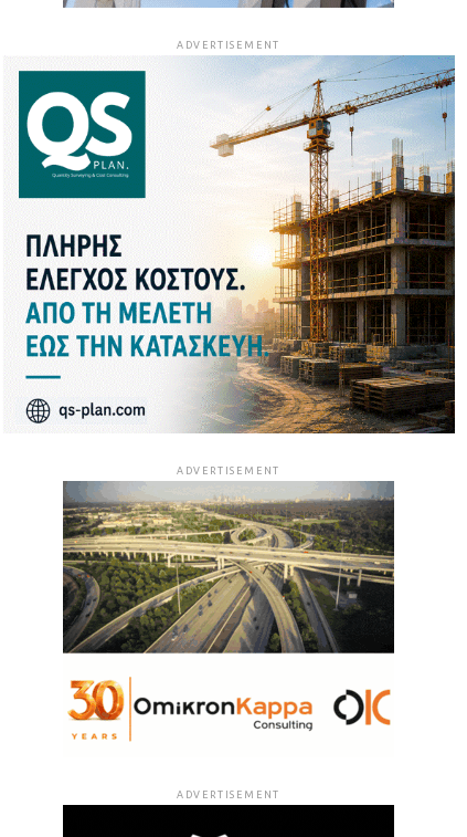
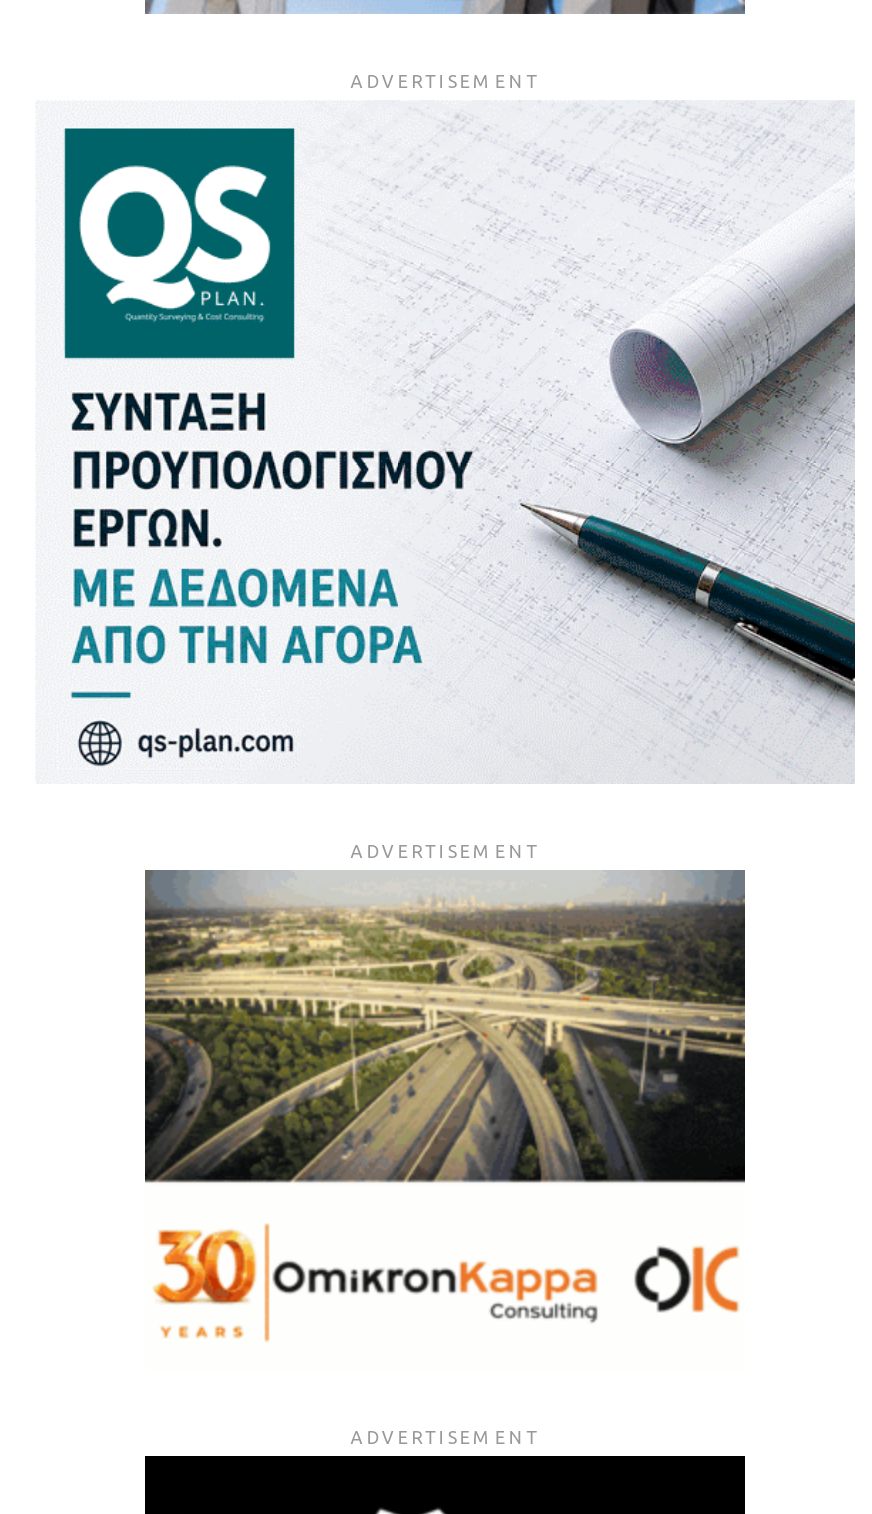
[22,55,456,435] [image] -> [69,102,855,784] [image]

